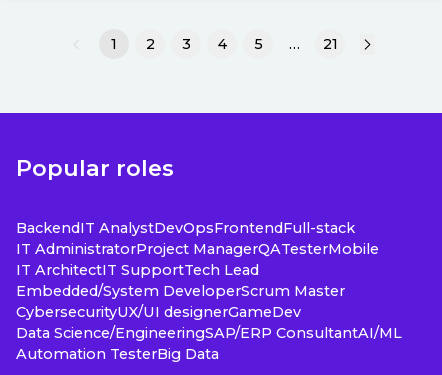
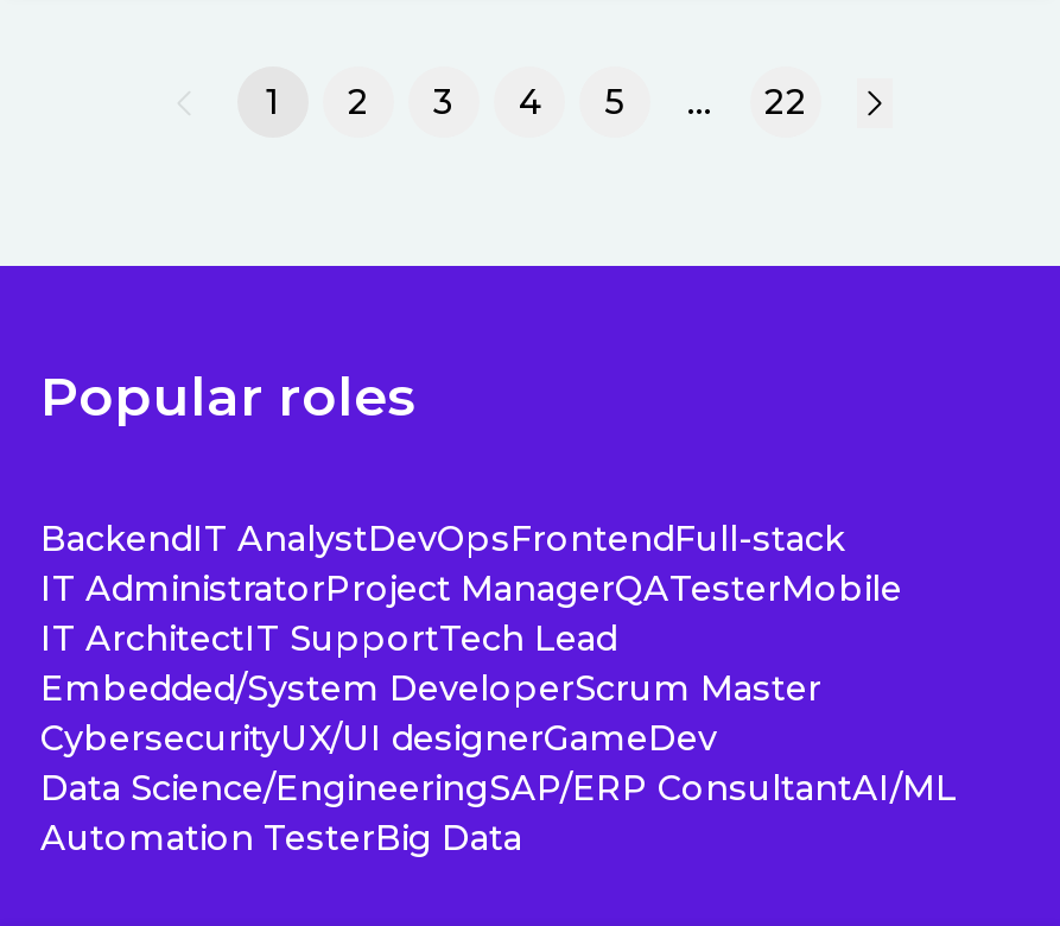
[322,34,337,52] 21 -> [764,80,807,122] 22

